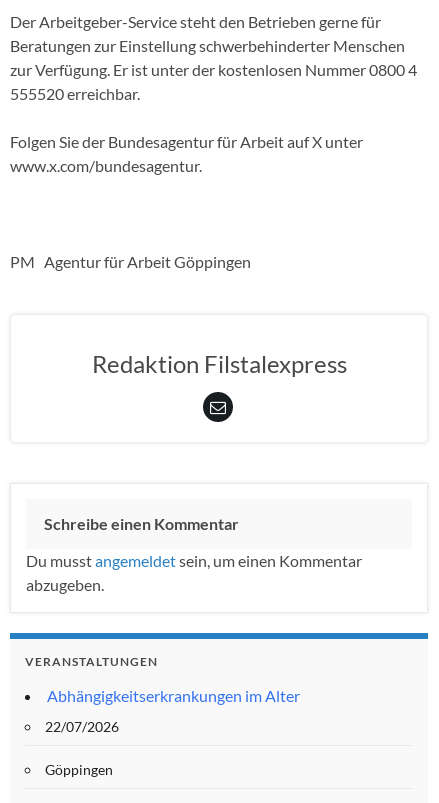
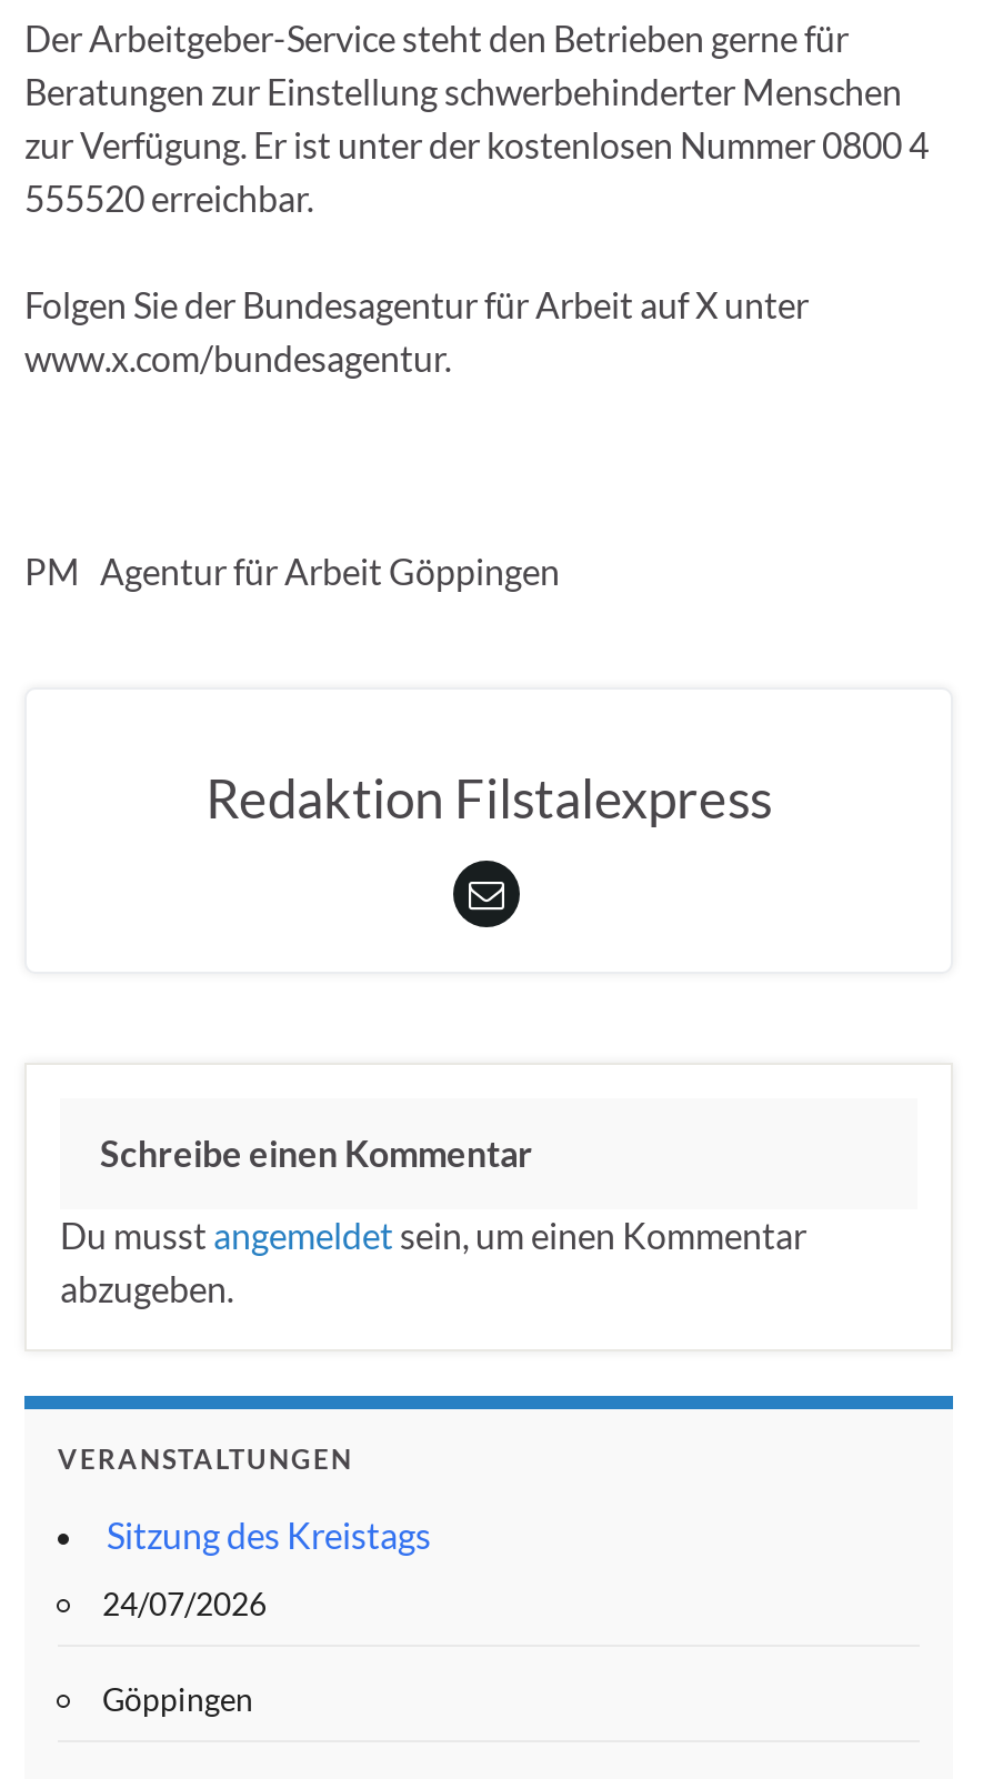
[47,686,300,705] Abhängigkeitserkrankungen im Alter -> [107,1514,431,1556] Sitzung des Kreistags
[45,718,119,735] 22/07/2026 -> [102,1585,267,1623] 24/07/2026

